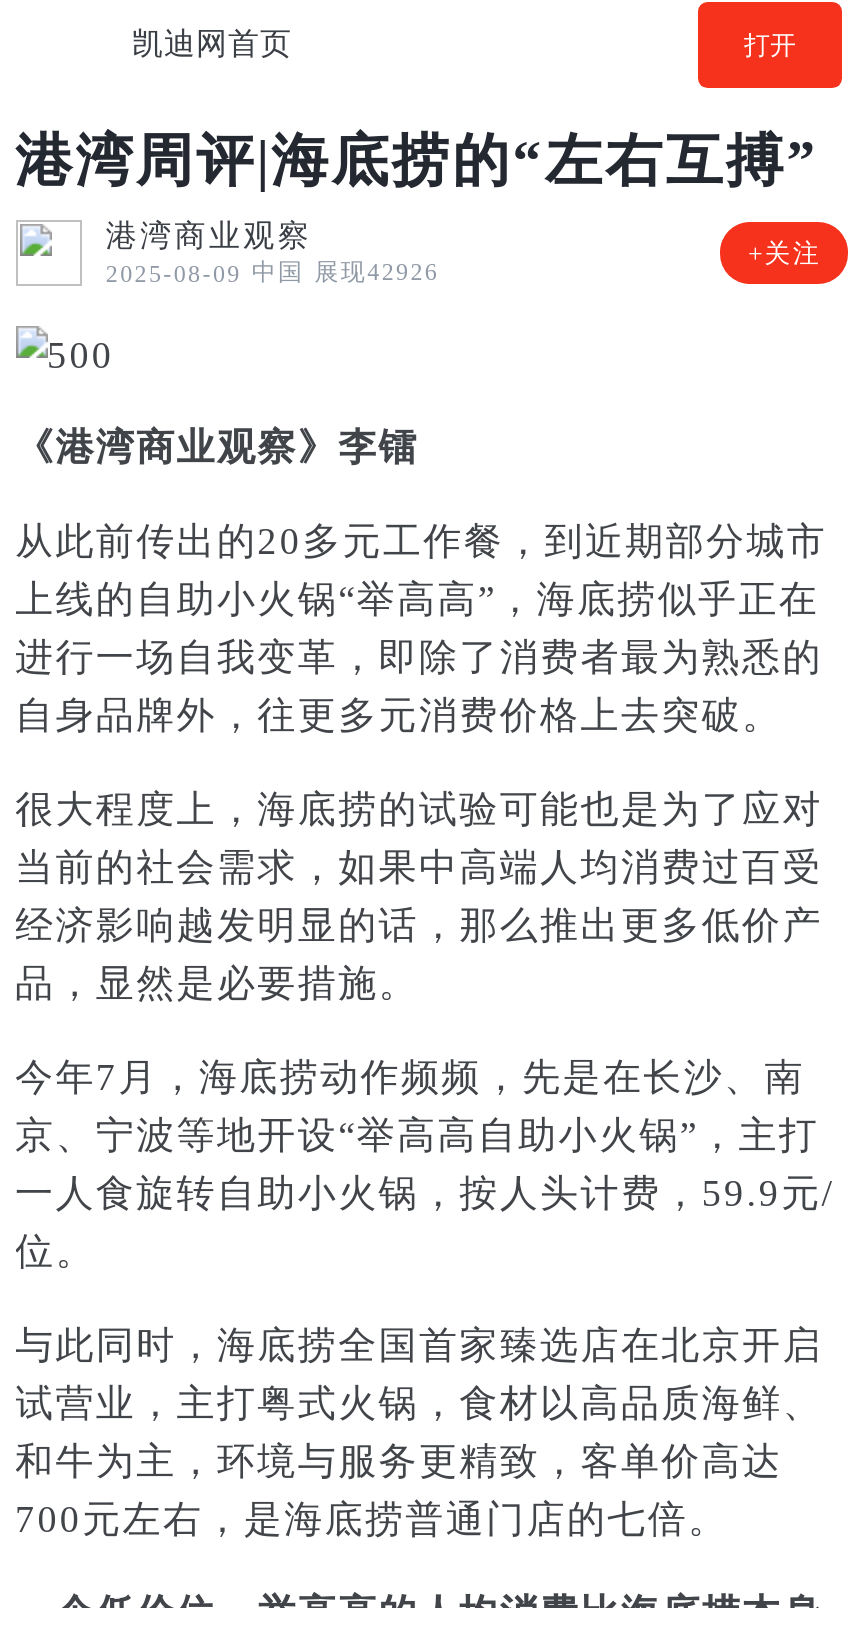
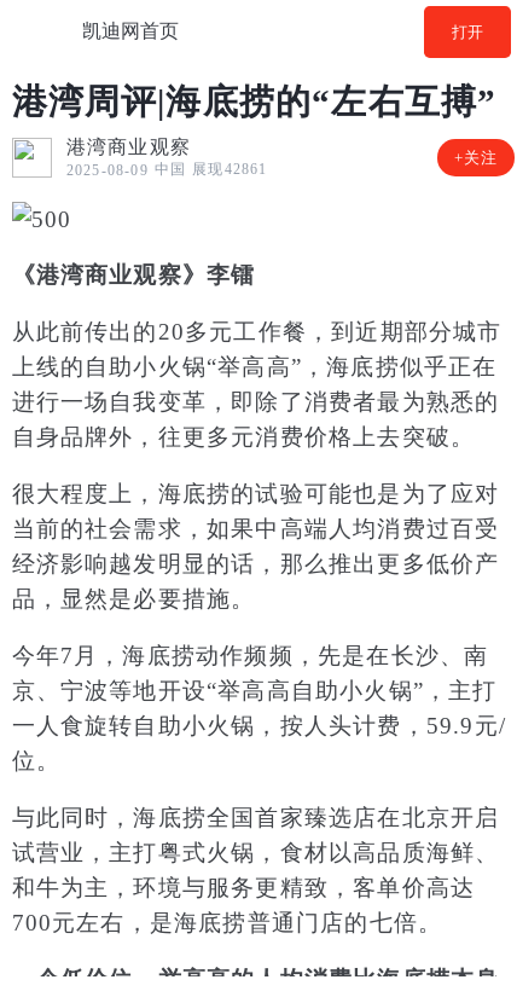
[106,258,439,287] 2025-08-09 中国 展现42926 -> [66,161,268,178] 2025-08-09 中国 展现42861

